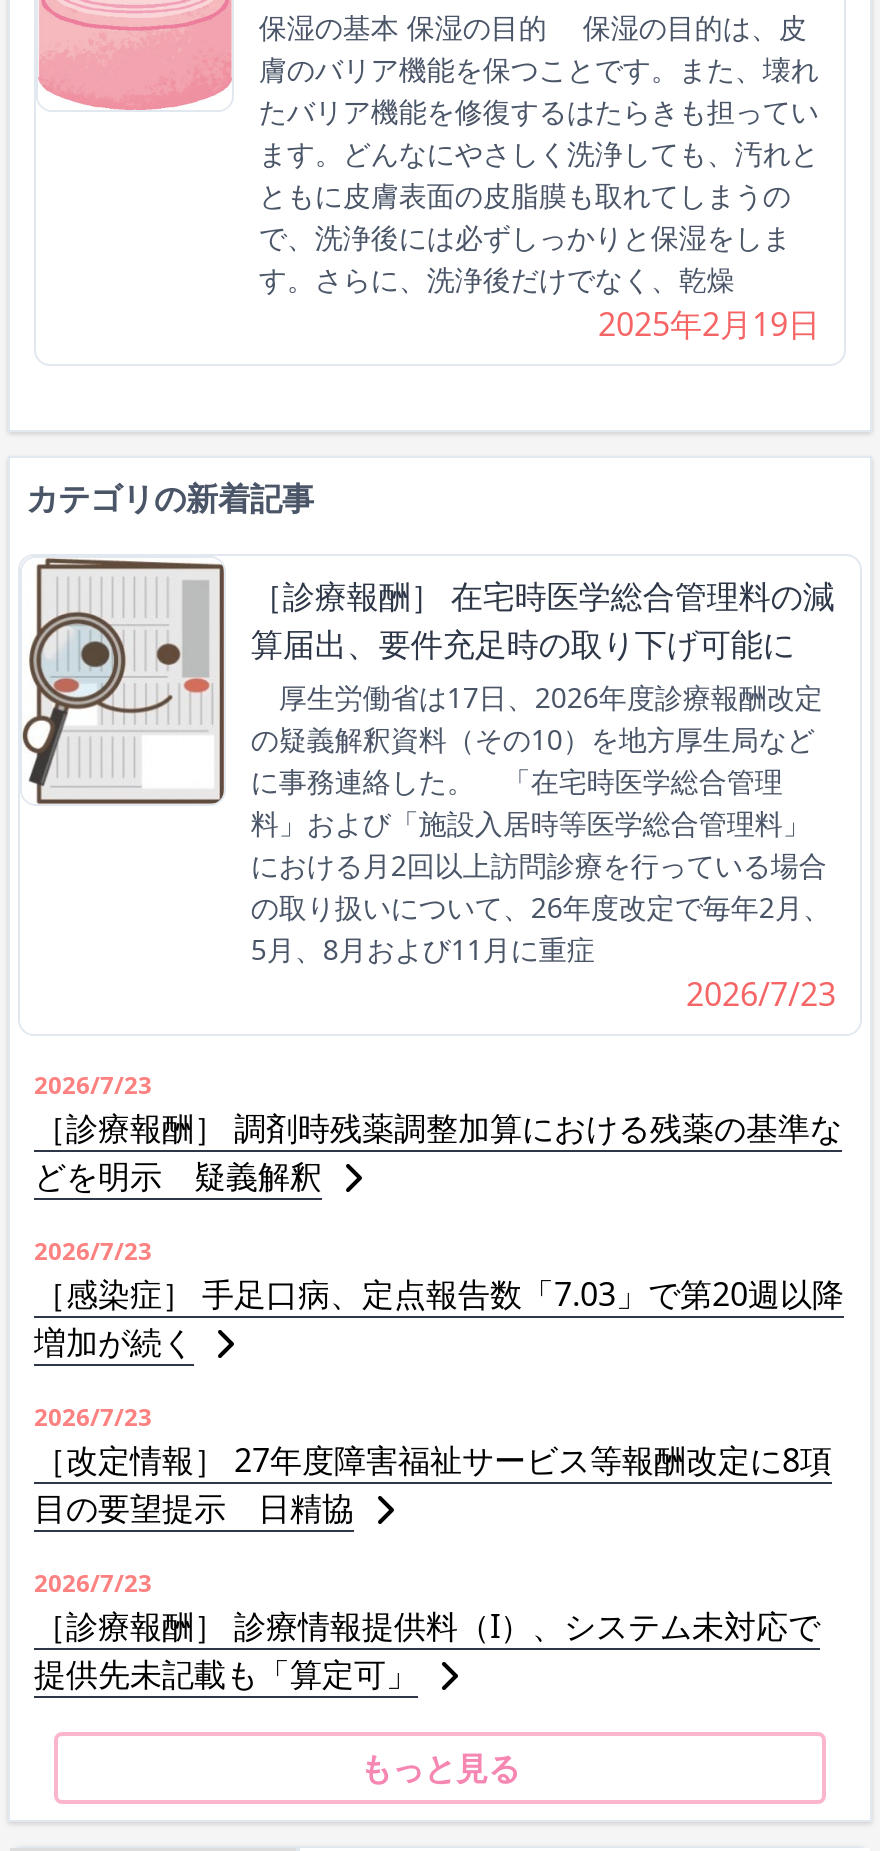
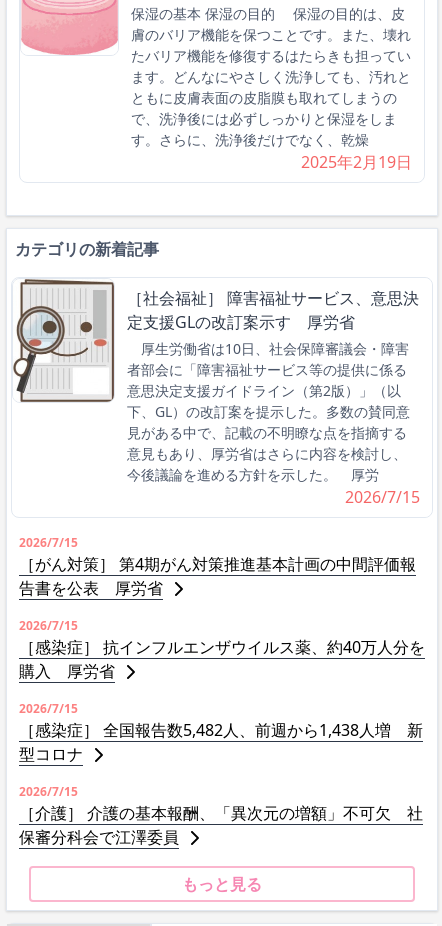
[251,574,836,1016] ［診療報酬］ 在宅時医学総合管理料の減 | 算届出、要件充足時の取り下げ可能に | 厚生労働省は17日、2026年度診療報酬改定 | の疑義解釈資料（その10）を地方厚生局など | に事務連絡した。 「在宅時医学総合管理 | 料」および「施設入居時等医学総合管理料」 | における月2回以上訪問診療を行っている場合 | の取り扱いについて、26年度改定で毎年2月、 | 5月、8月および11月に重症 | 2026/7/23 -> [127,287,420,508] ［社会福祉］ 障害福祉サービス、意思決 | 定支援GLの改訂案示す 厚労省 | 厚生労働省は10日、社会保障審議会・障害 | 者部会に「障害福祉サービス等の提供に係る | 意思決定支援ガイドライン（第2版）」（以 | 下、GL）の改訂案を提示した。多数の賛同意 | 見がある中で、記載の不明瞭な点を指摘する | 意見もあり、厚労省はさらに内容を検討し、 | 今後議論を進める方針を示した。 厚労 | 2026/7/15
[34,1068,842,1198] 2026/7/23 | ［診療報酬］ 調剤時残薬調整加算における残薬の基準な | どを明示 疑義解釈 -> [19,534,416,599] 2026/7/15 | ［がん対策］ 第4期がん対策推進基本計画の中間評価報 | 告書を公表 厚労省
[34,1234,844,1364] 2026/7/23 | ［感染症］ 手足口病、定点報告数「7.03」で第20週以降 | 増加が続く -> [19,617,425,682] 2026/7/15 | ［感染症］ 抗インフルエンザウイルス薬、約40万人分を | 購入 厚労省
[34,1400,832,1530] 2026/7/23 | ［改定情報］ 27年度障害福祉サービス等報酬改定に8項 | 目の要望提示 日精協 -> [19,700,423,765] 2026/7/15 | ［感染症］ 全国報告数5,482人、前週から1,438人増 新 | 型コロナ
[34,1566,820,1696] 2026/7/23 | ［診療報酬］ 診療情報提供料（I）、システム未対応で | 提供先未記載も「算定可」 -> [19,783,423,848] 2026/7/15 | ［介護］ 介護の基本報酬、「異次元の増額」不可欠 社 | 保審分科会で江澤委員

